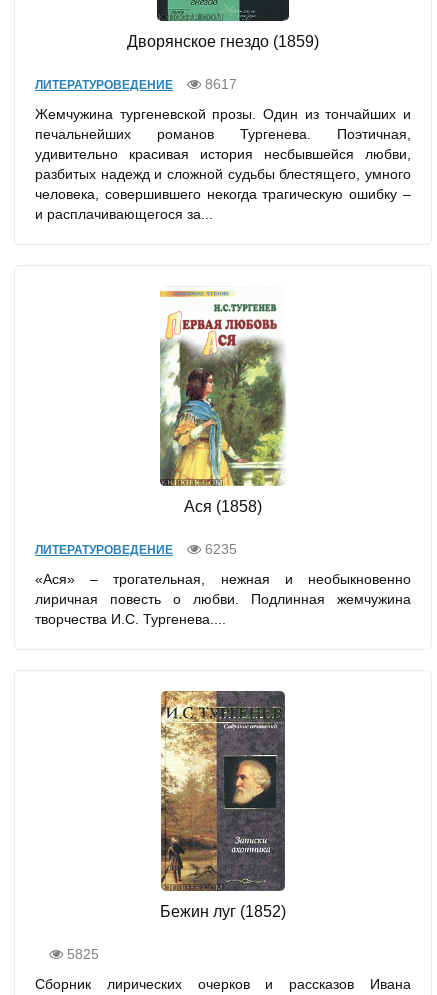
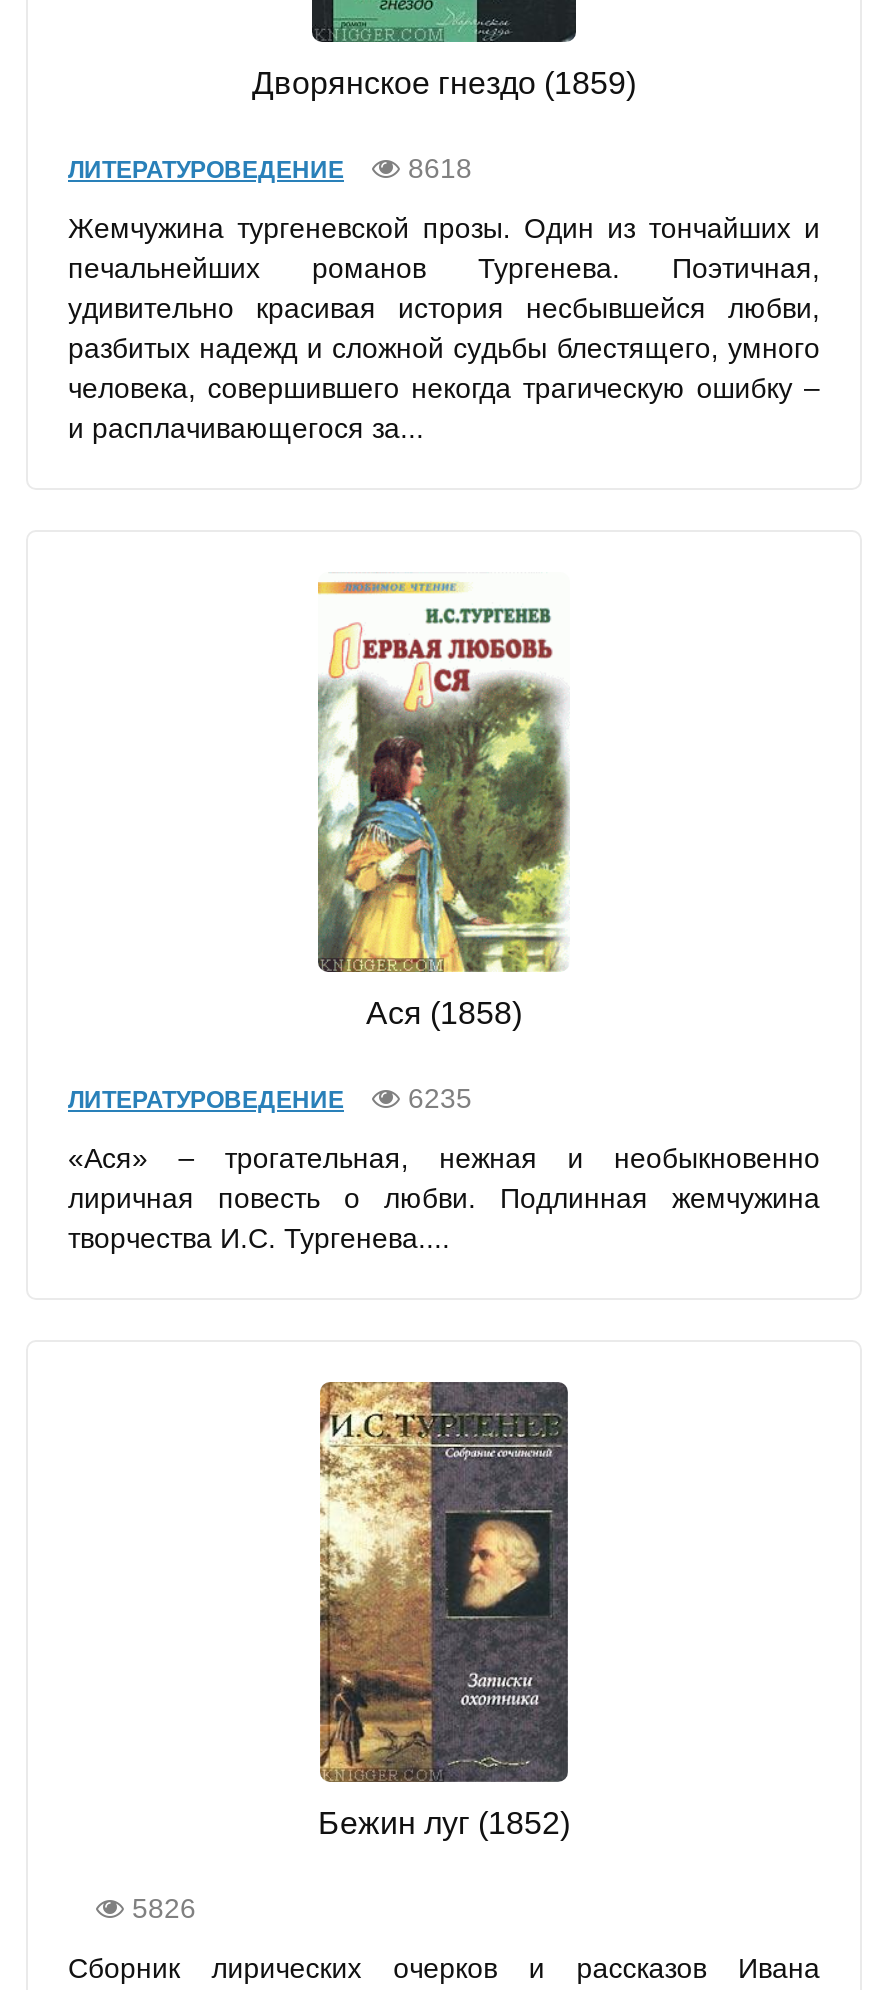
[35,75,237,91] ЛИТЕРАТУРОВЕДЕНИЕ 8617 -> [68,151,472,183] ЛИТЕРАТУРОВЕДЕНИЕ 8618
[63,945,99,961] 5825 -> [124,1891,196,1923] 5826

